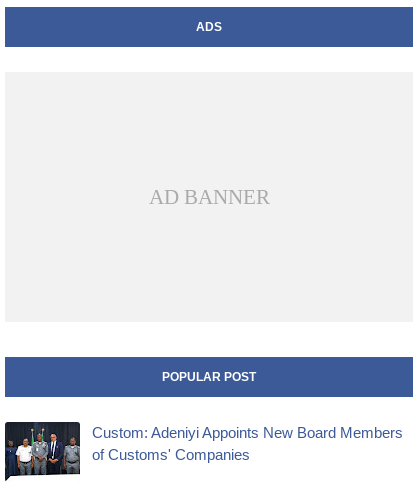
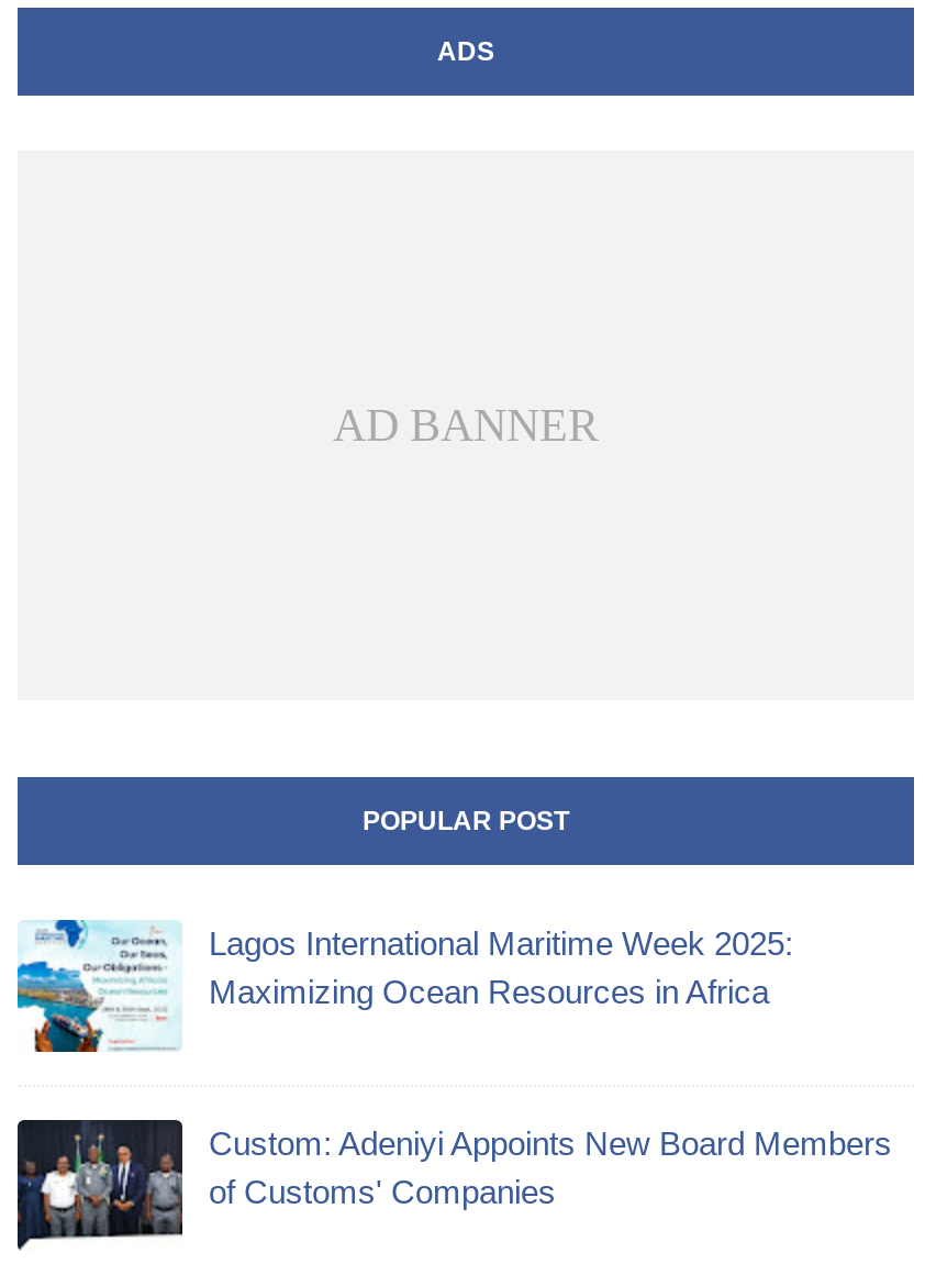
none -> [15,918,793,1054] [image] | Lagos International Maritime Week 2025: | Maximizing Ocean Resources in Africa

